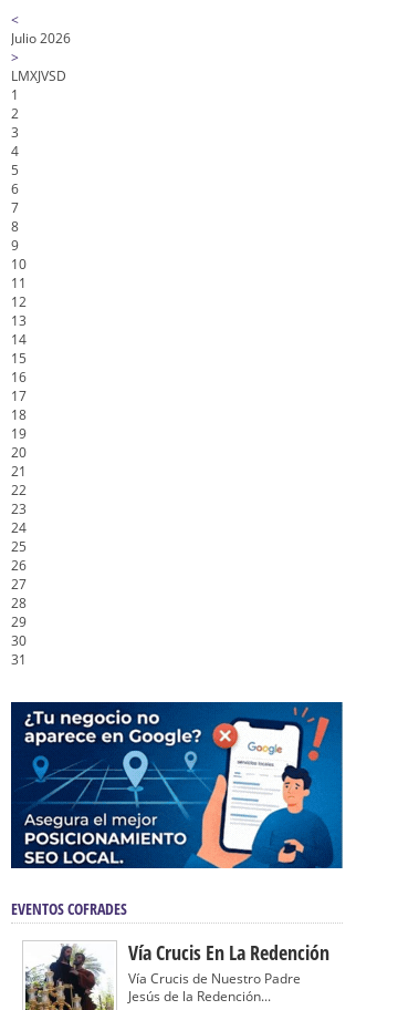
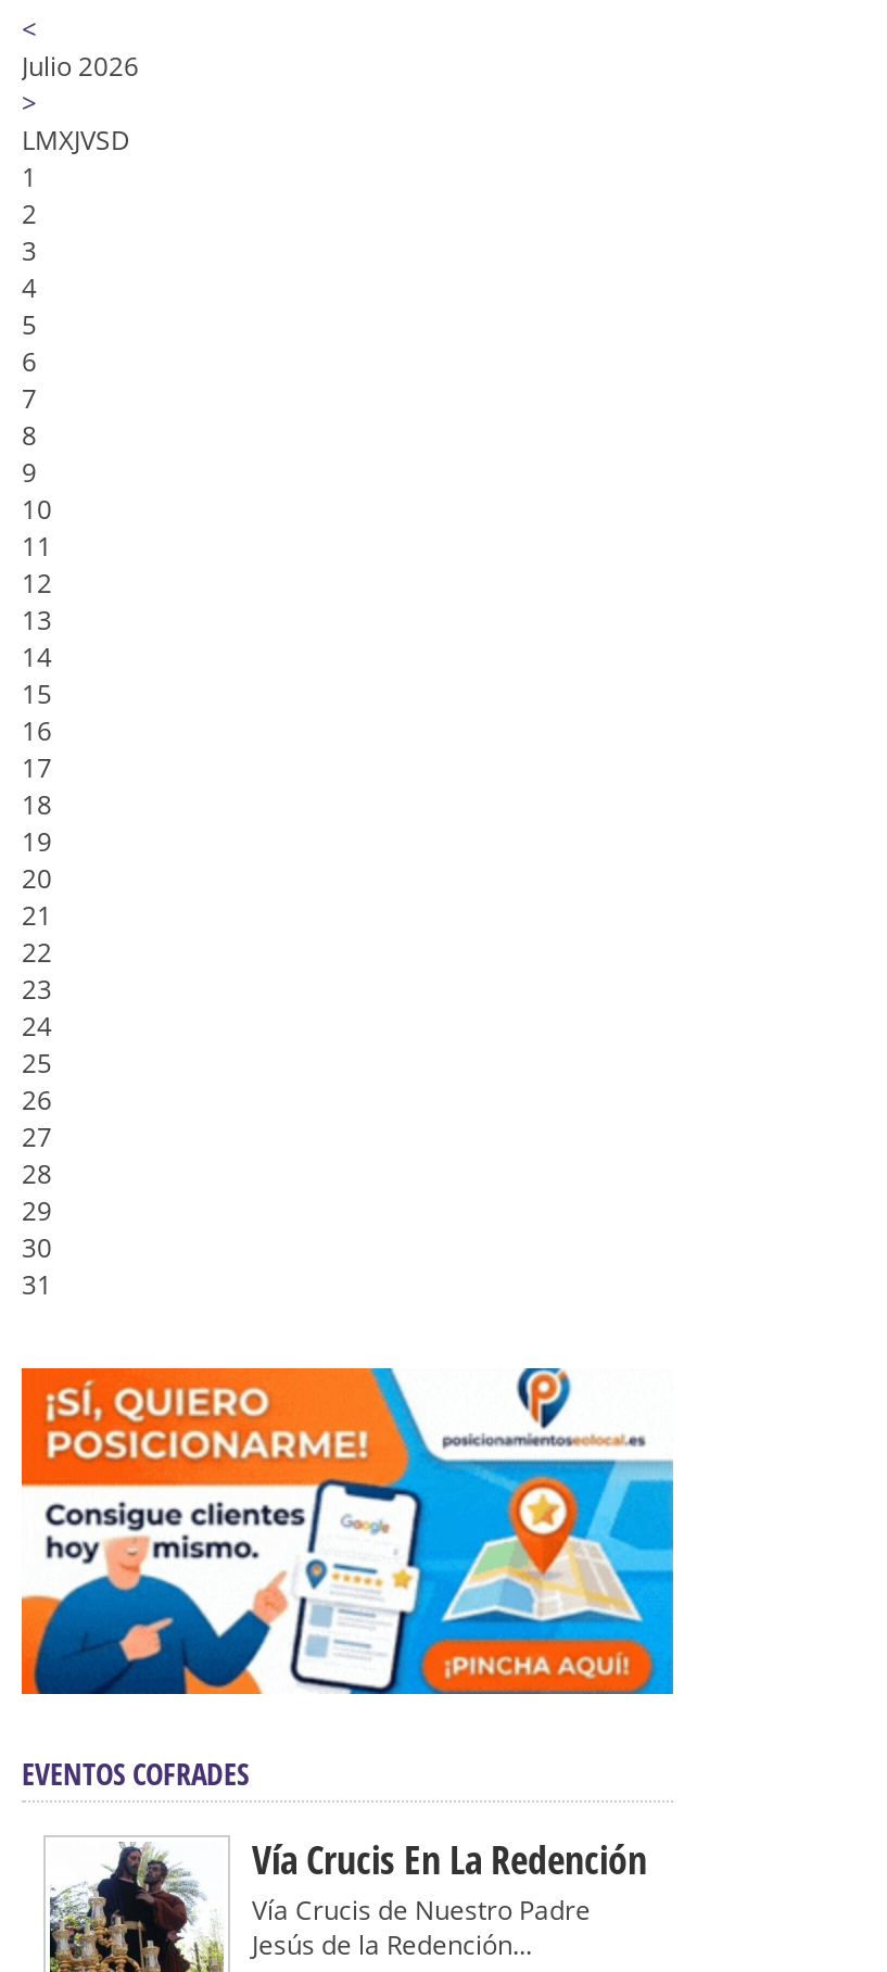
[10,701,344,869] [image] -> [20,1366,673,1696] [image]

